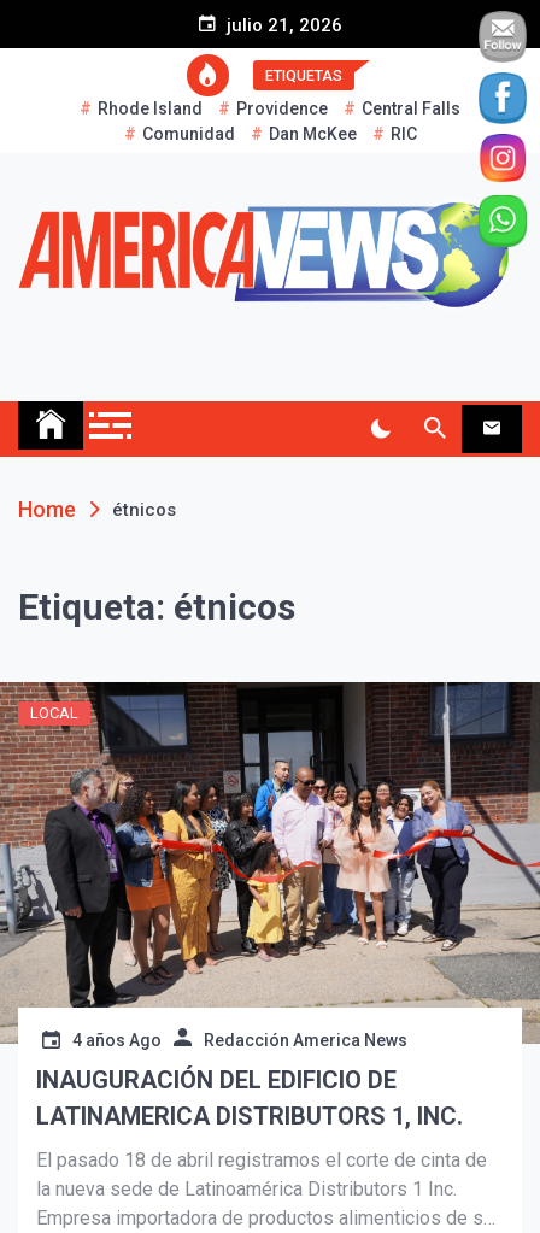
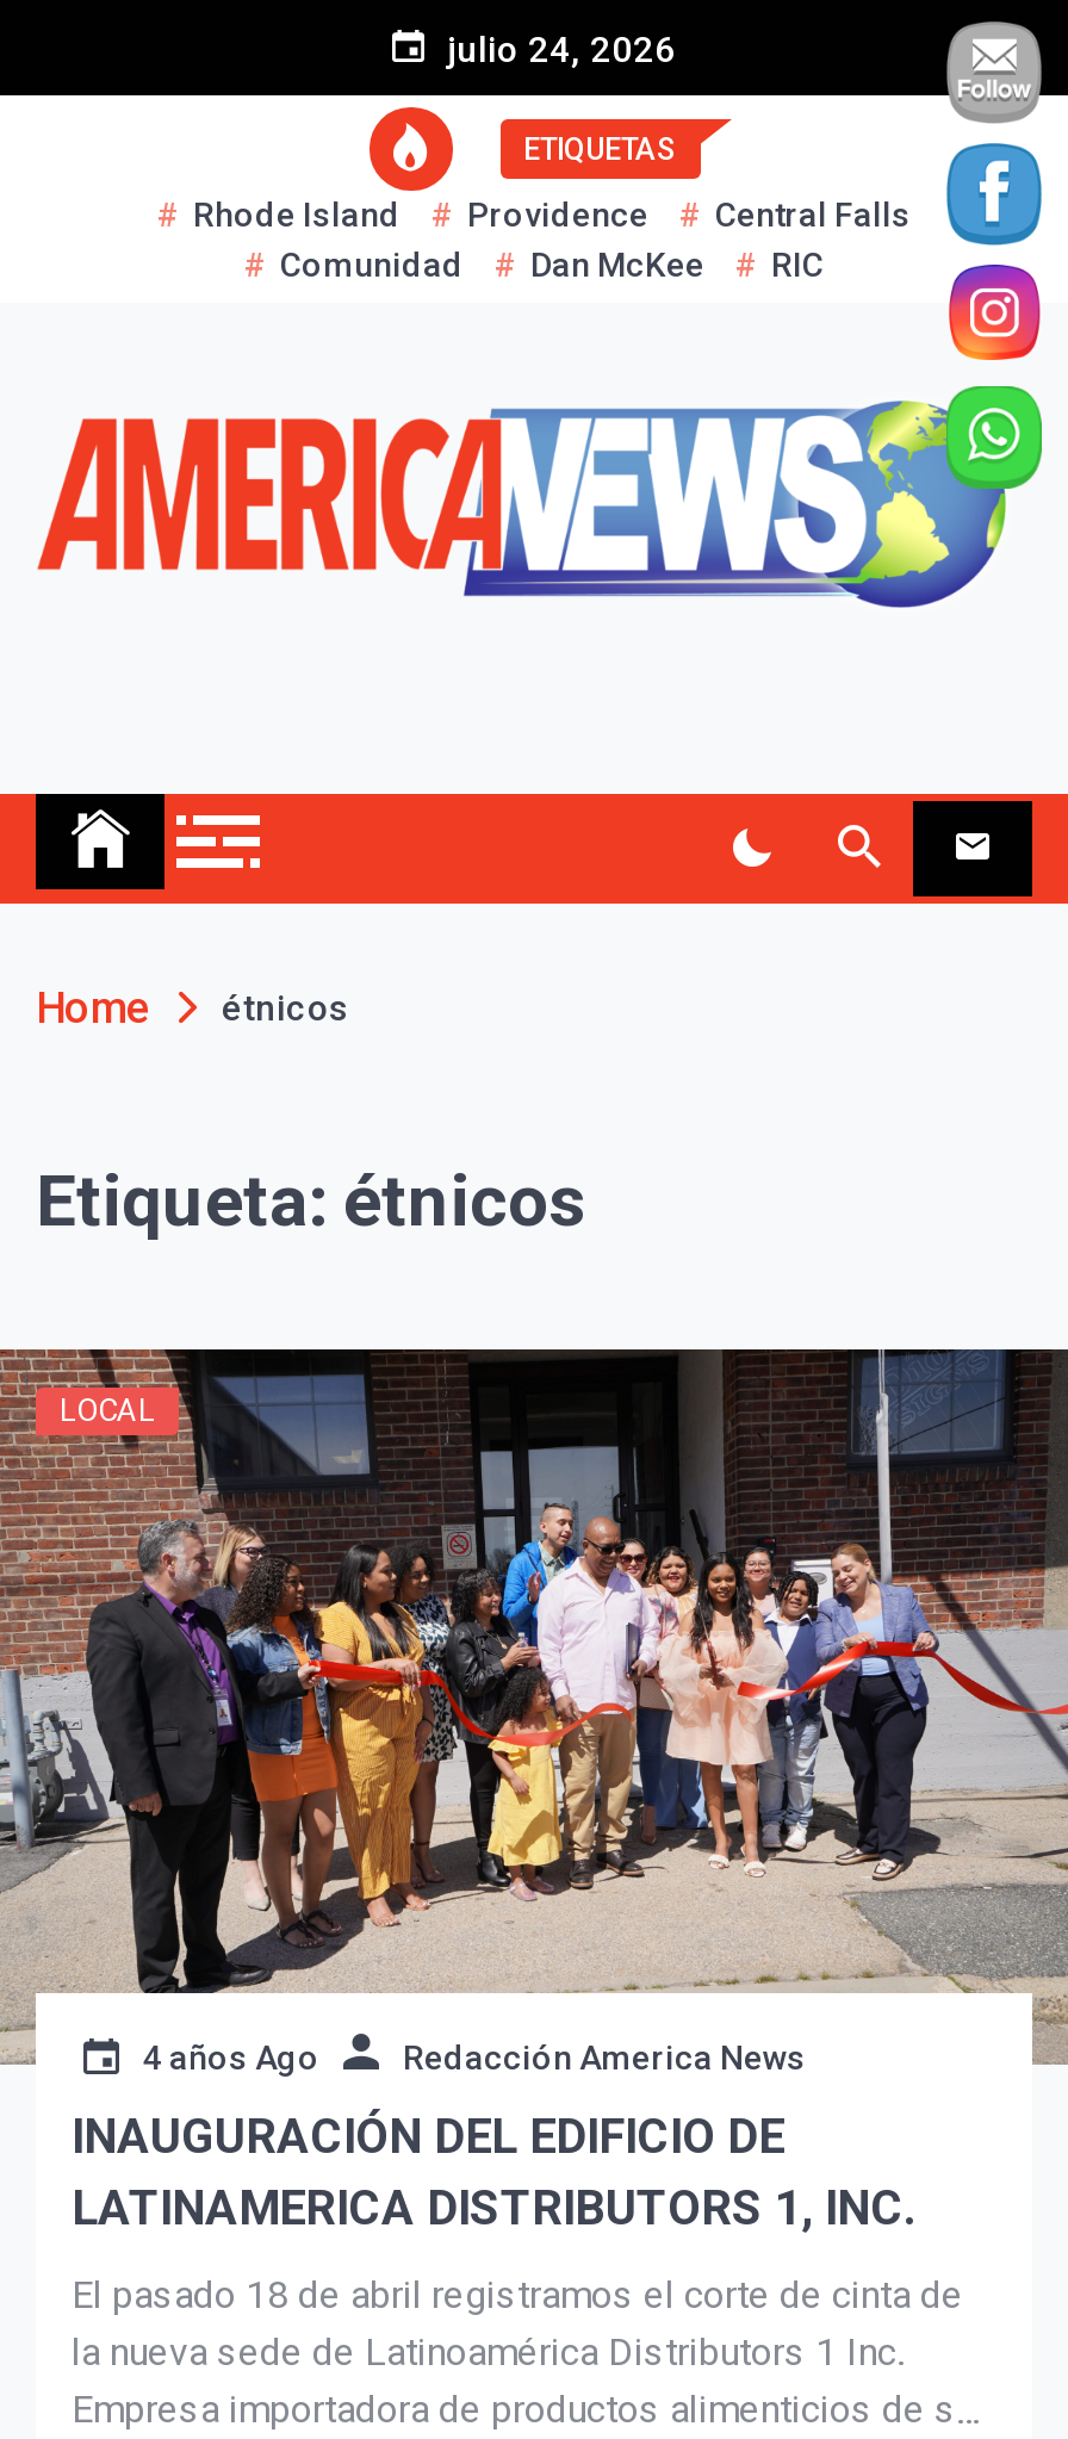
[221,14,342,36] julio 21, 2026 -> [437,29,676,72] julio 24, 2026

